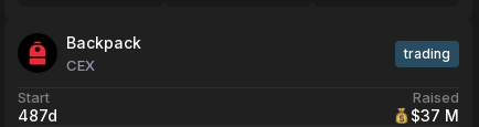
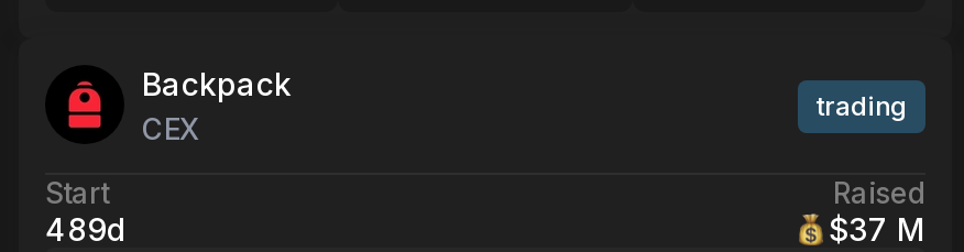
[18,106,57,125] 487d -> [45,210,127,248] 489d

